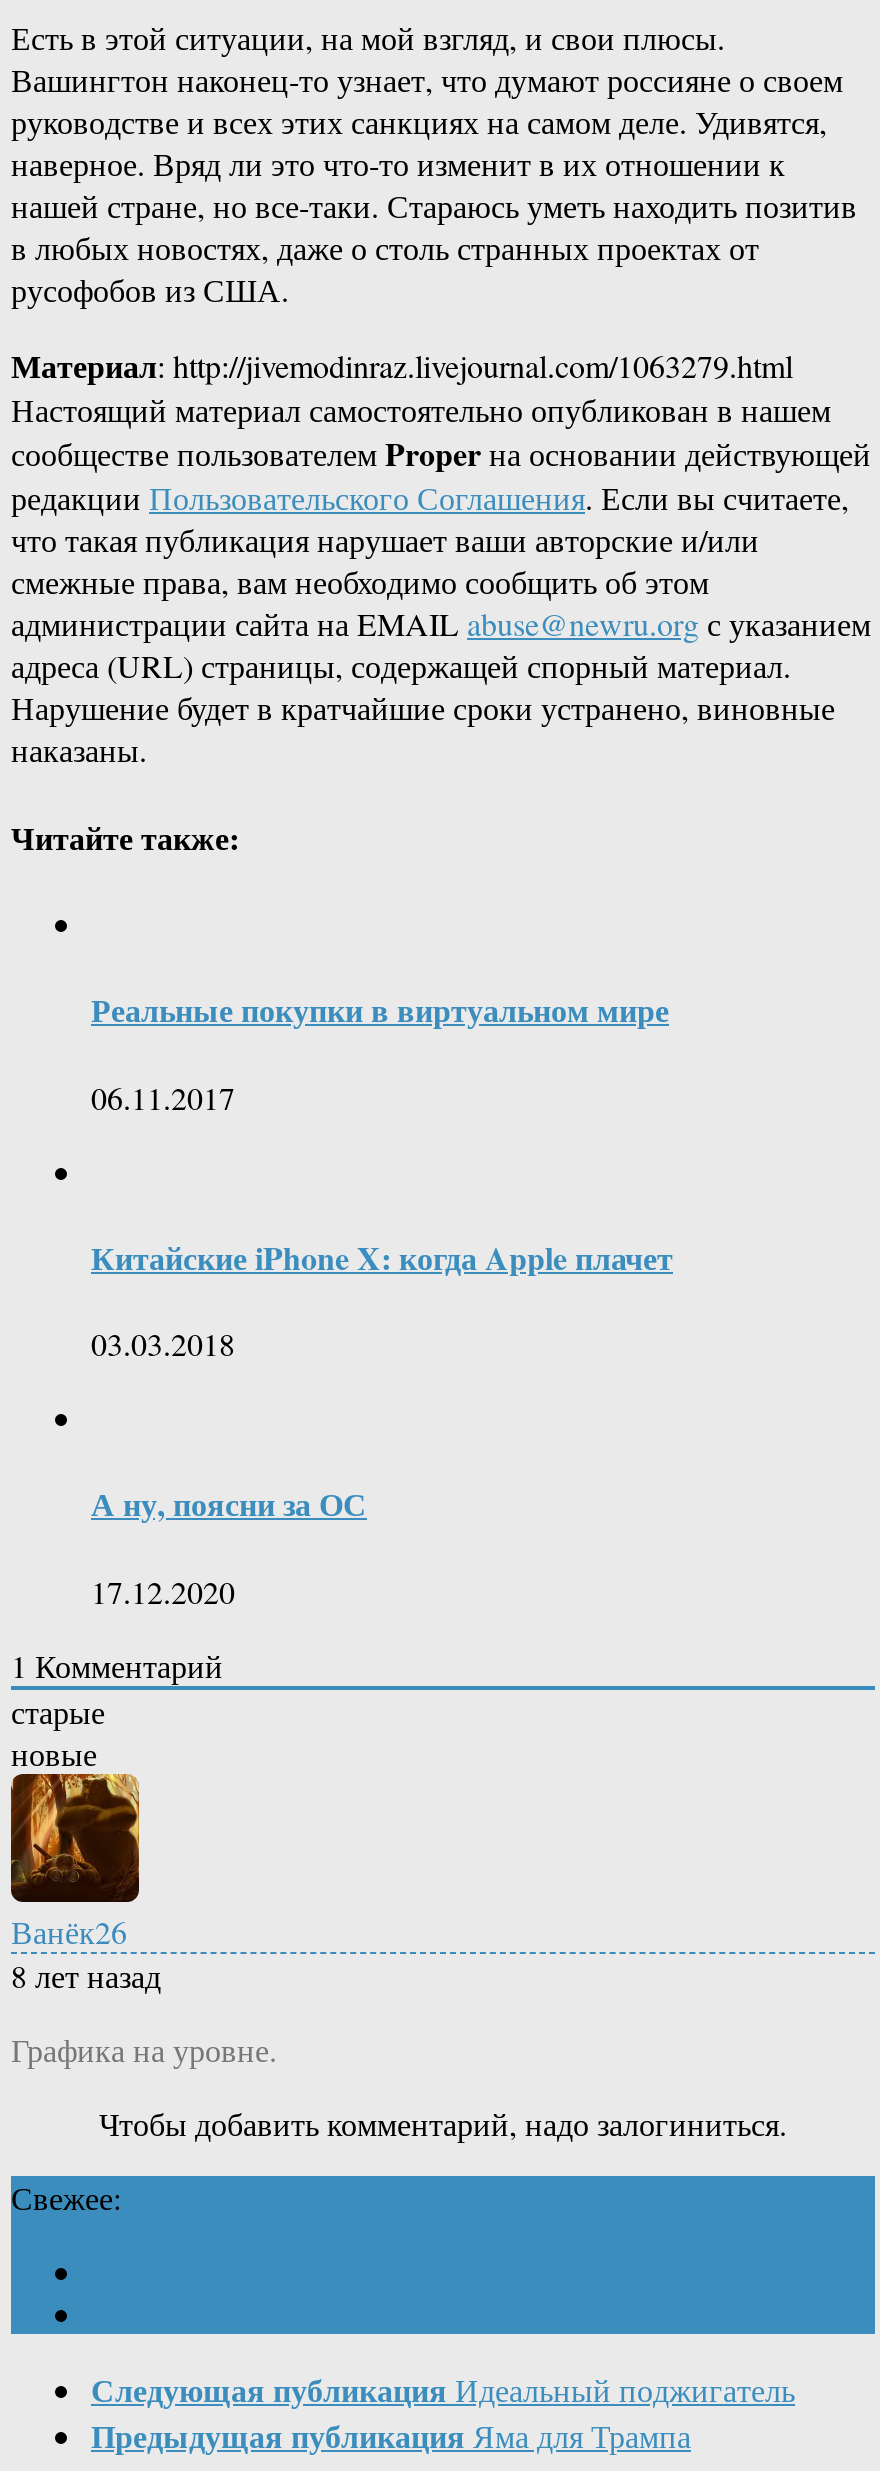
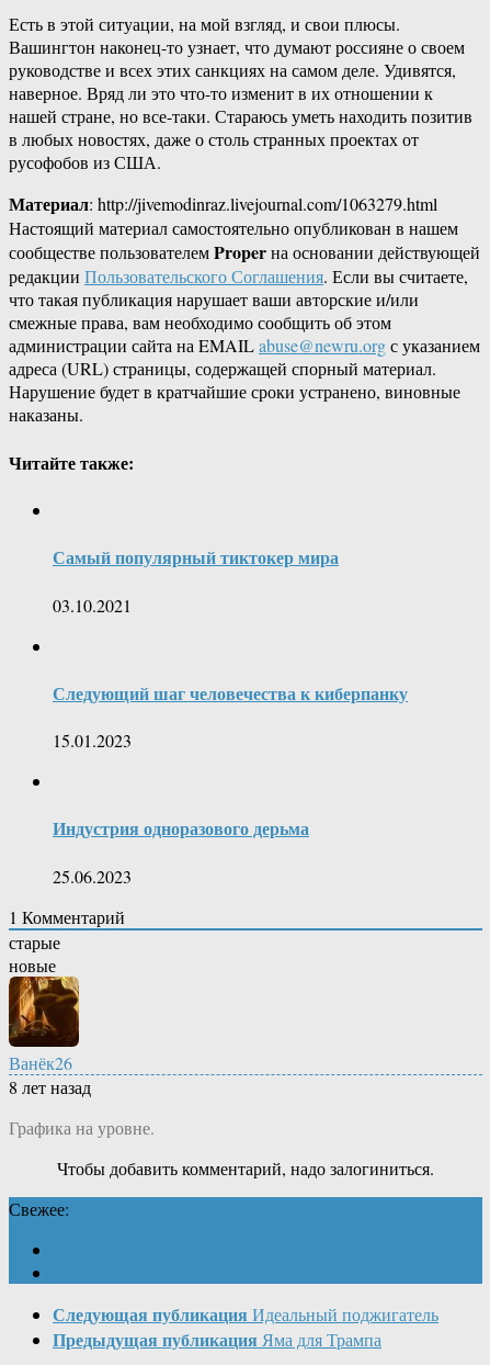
[91,986,669,1032] Реальные покупки в виртуальном мире -> [53,544,339,570] Самый популярный тиктокер мира
[91,1075,235,1117] 06.11.2017 -> [53,593,132,616] 03.10.2021
[91,1234,673,1280] Китайские iPhone X: когда Apple плачет -> [53,680,408,705] Следующий шаг человечества к киберпанку
[91,1322,235,1364] 03.03.2018 -> [53,729,132,752] 15.01.2023
[91,1481,367,1527] А ну, поясни за ОС -> [53,816,309,841] Индустрия одноразового дерьма
[91,1569,235,1611] 17.12.2020 -> [53,864,132,887] 25.06.2023

